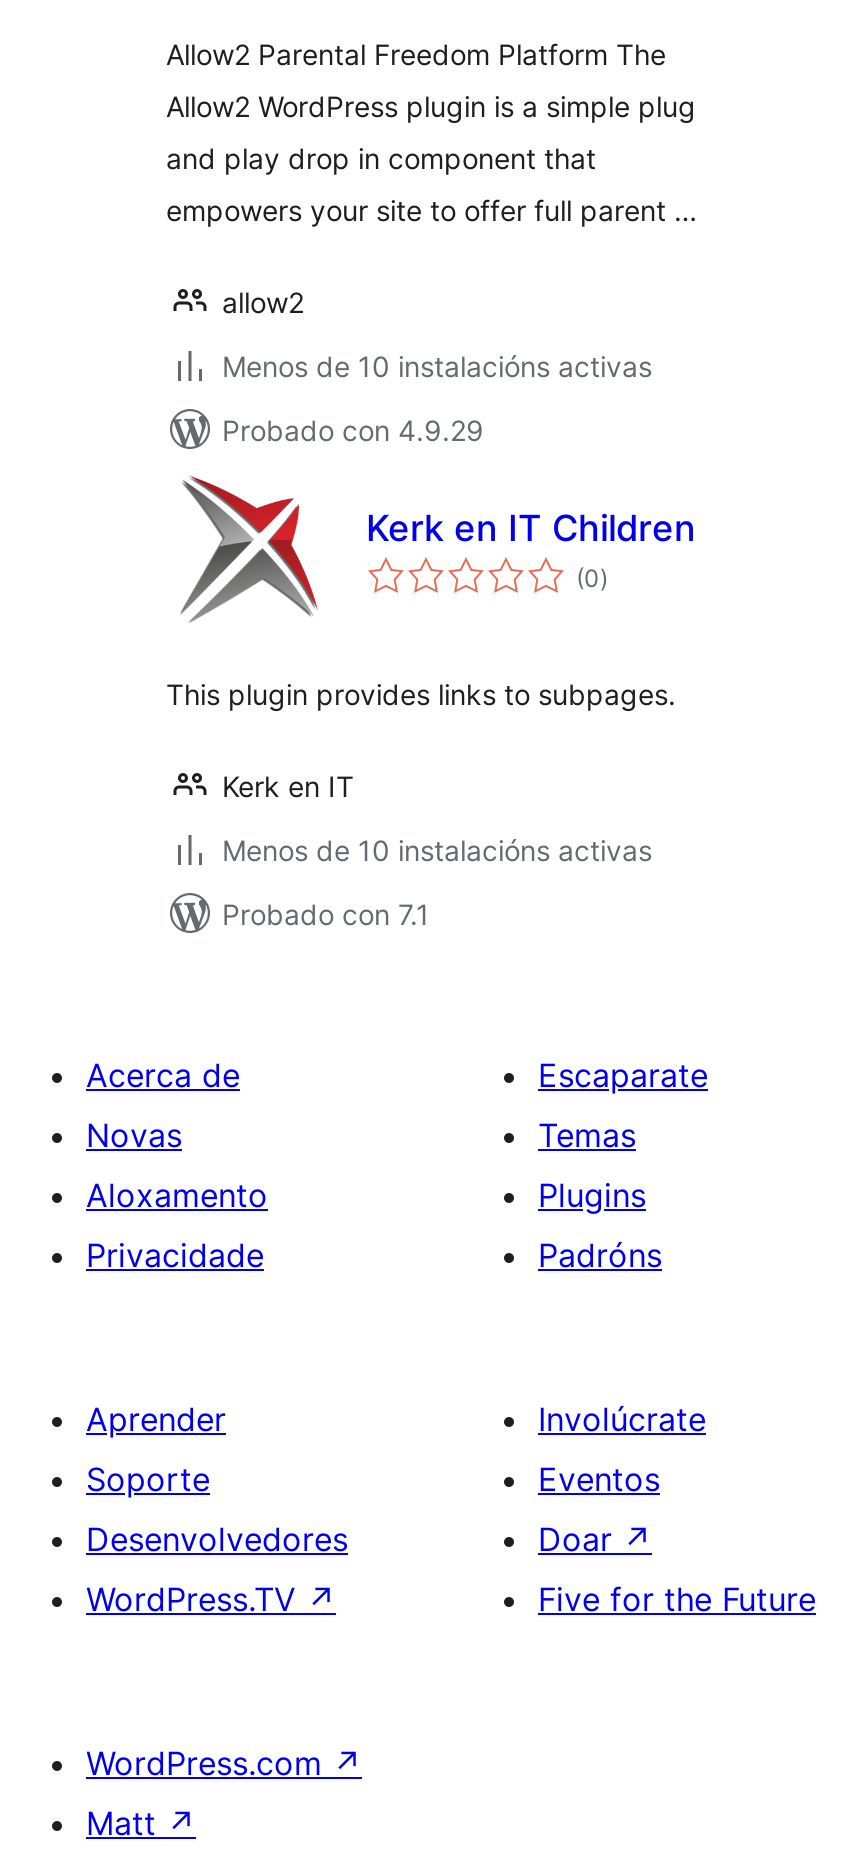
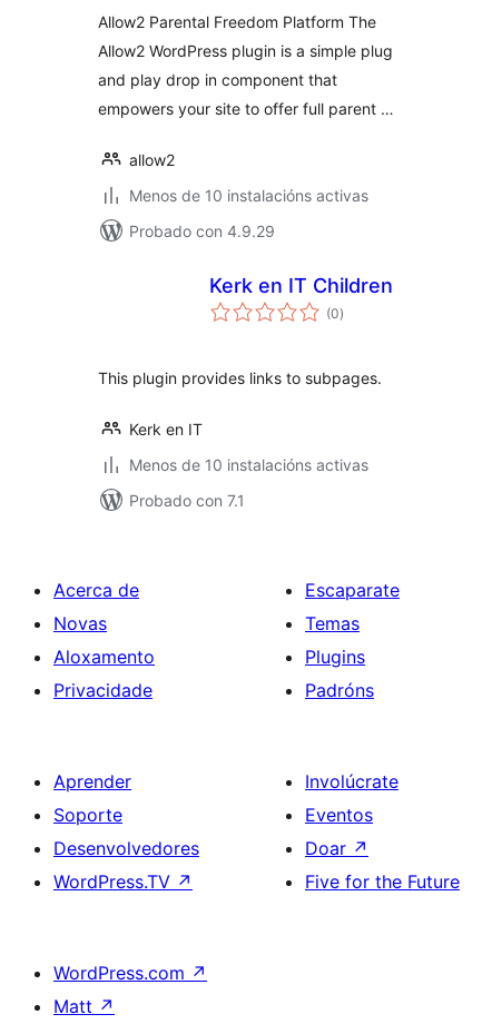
[180,475,320,623] [image] -> none

